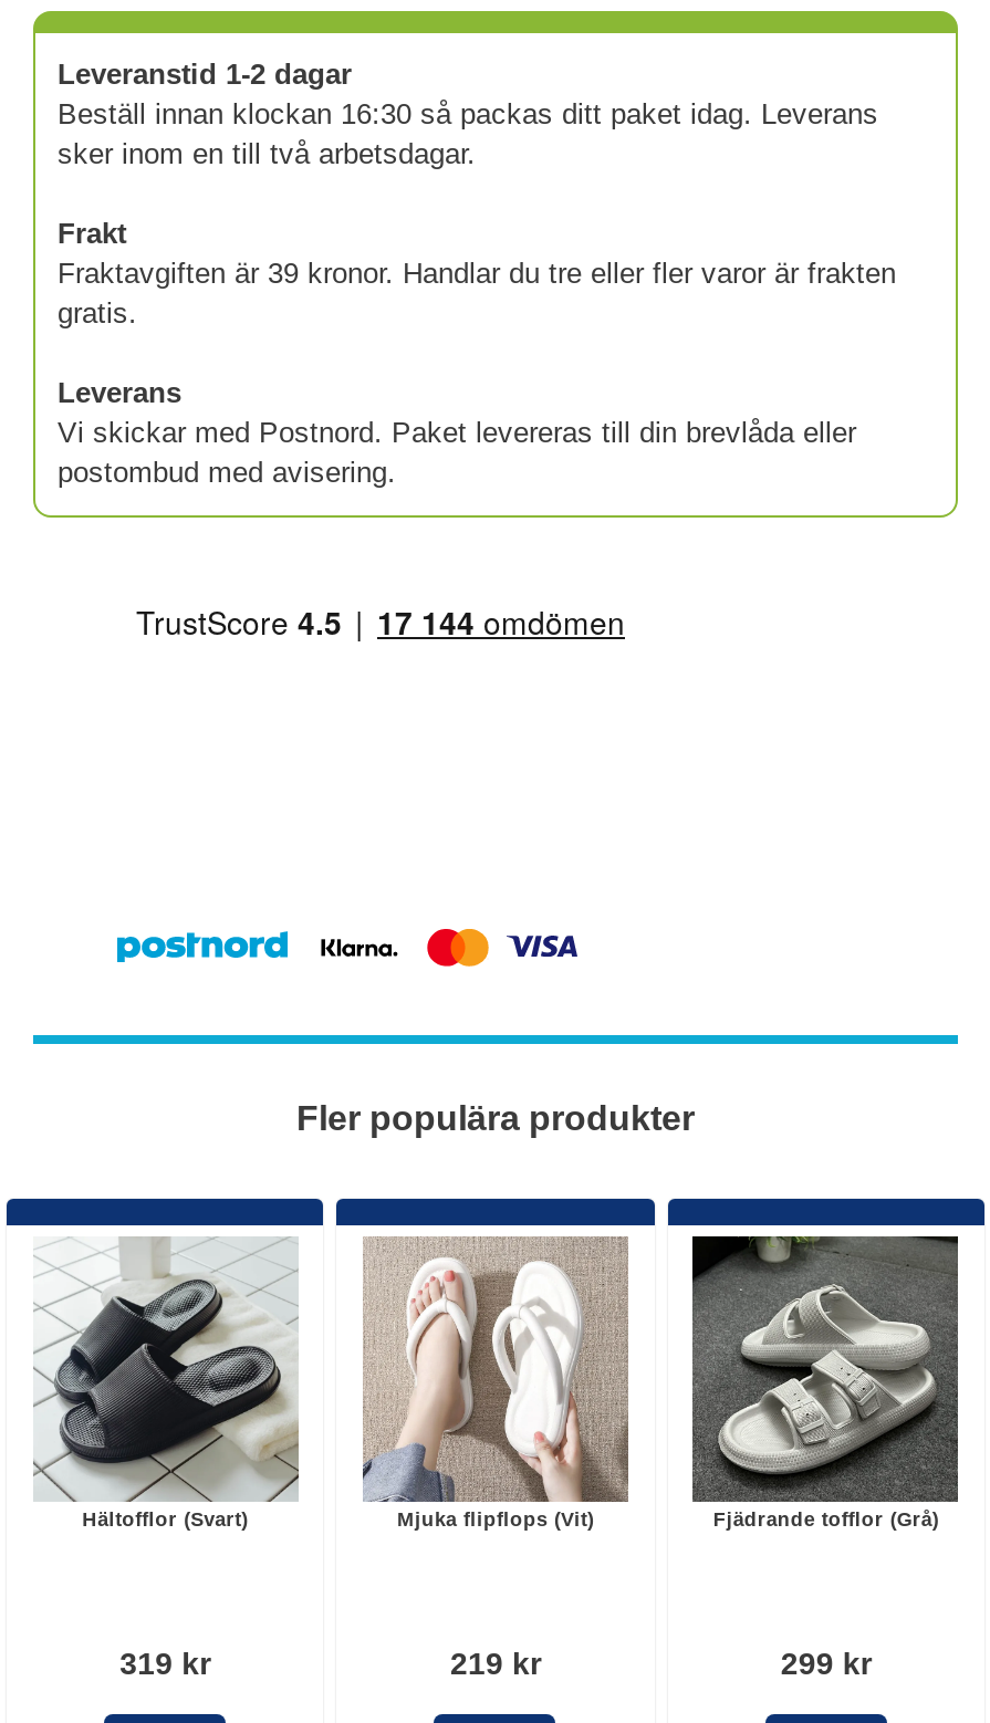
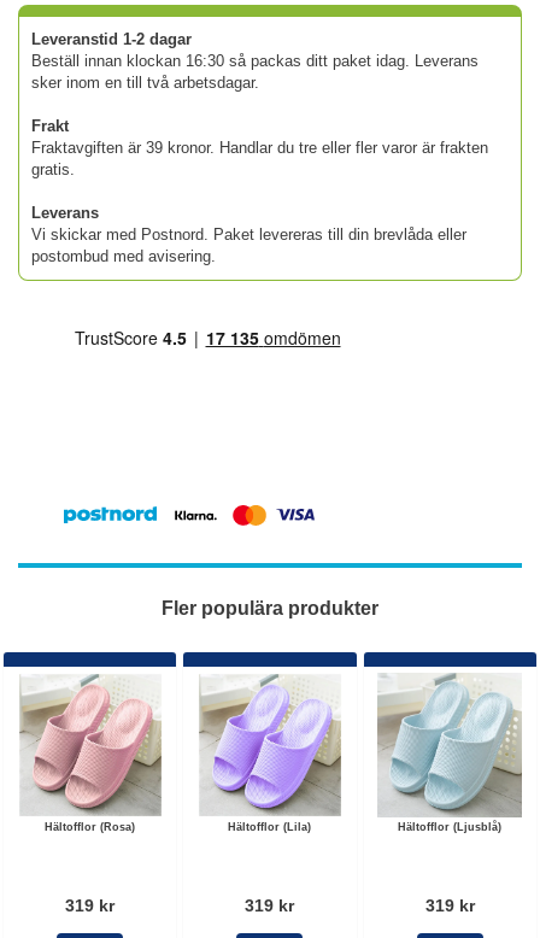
[33,1236,299,1530] [image] | Hältofflor (Svart) -> [19,674,162,833] [image] | Hältofflor (Rosa)
[361,1234,631,1530] [image] | Mjuka flipflops (Vit) -> [198,673,342,833] [image] | Hältofflor (Lila)
[690,1234,960,1530] [image] | Fjädrande tofflor (Grå) -> [377,673,522,833] [image] | Hältofflor (Ljusblå)
[450,1645,541,1680] 219 kr -> [245,895,295,915] 319 kr
[780,1645,871,1680] 299 kr -> [425,895,475,915] 319 kr

